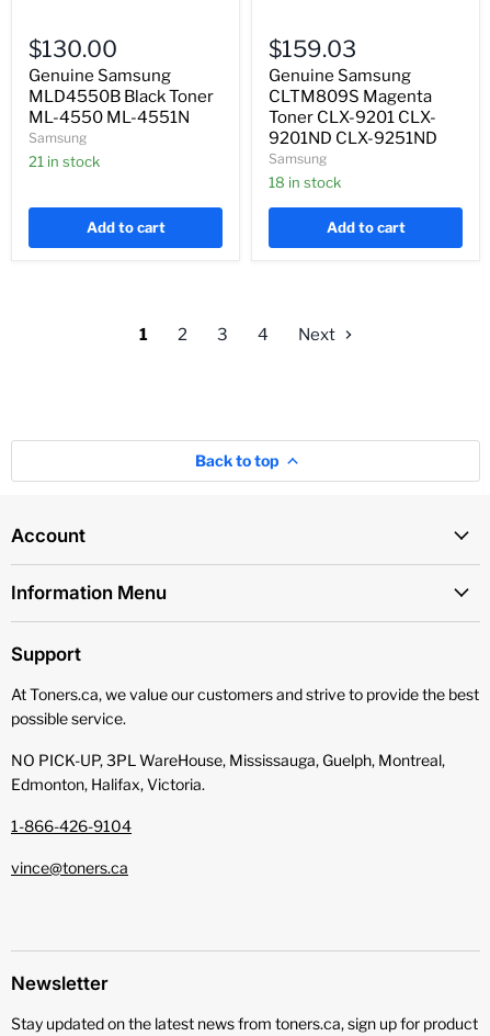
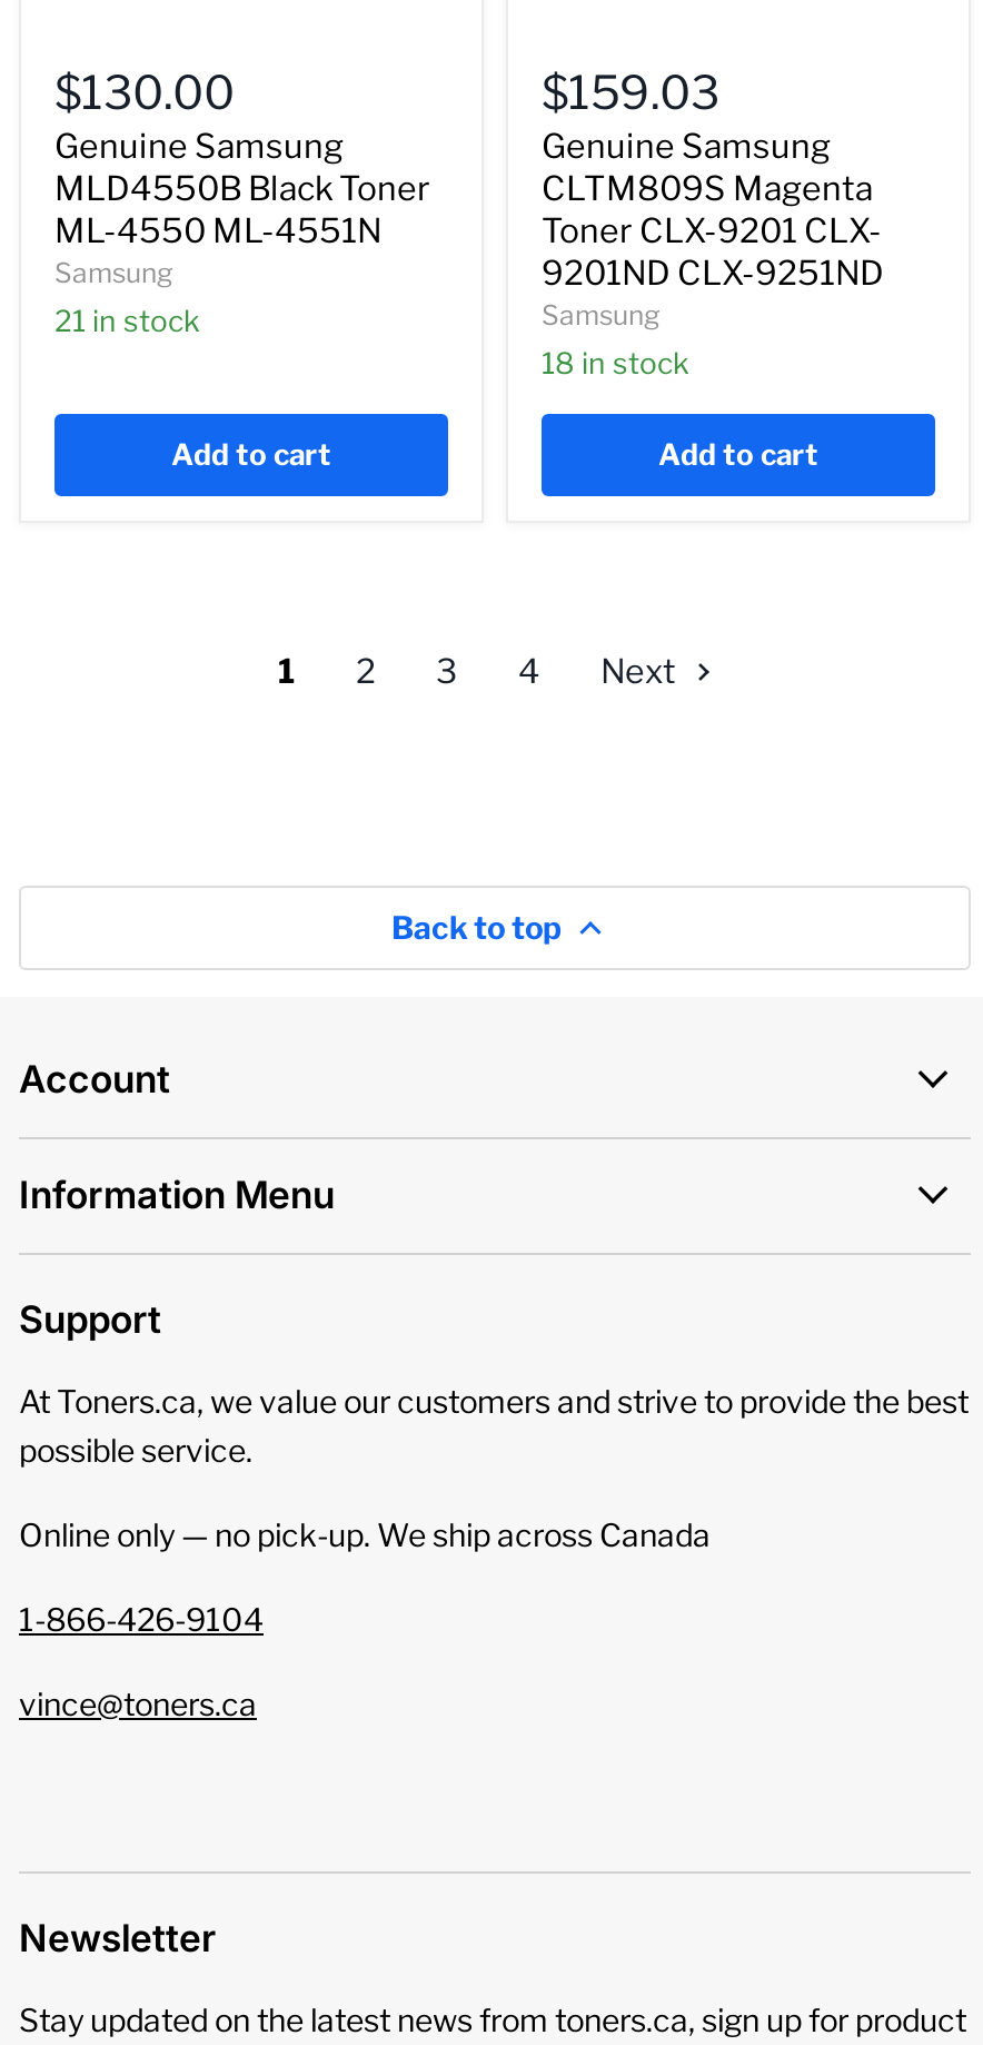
[11,751,445,793] NO PICK-UP, 3PL WareHouse, Mississauga, Guelph, Montreal, | Edmonton, Halifax, Victoria. -> [19,1515,711,1553] Online only — no pick‑up. We ship across Canada

